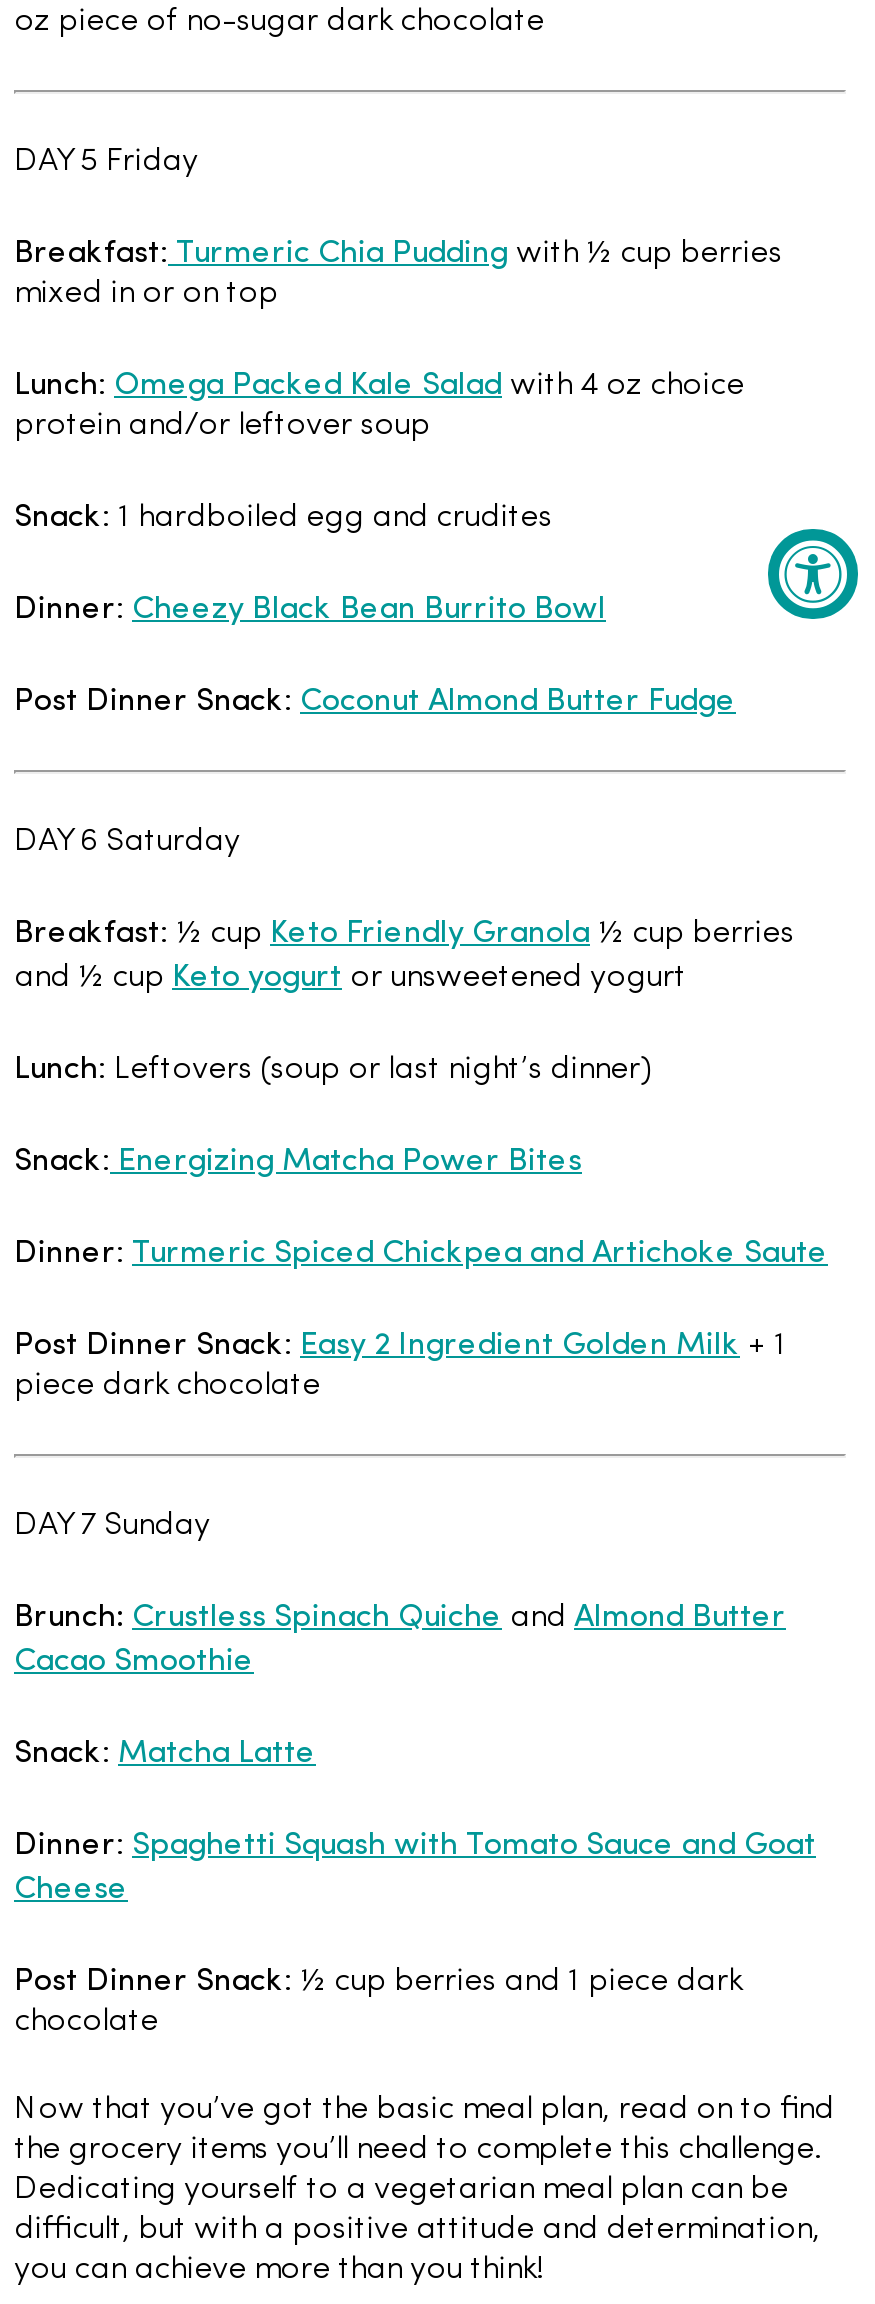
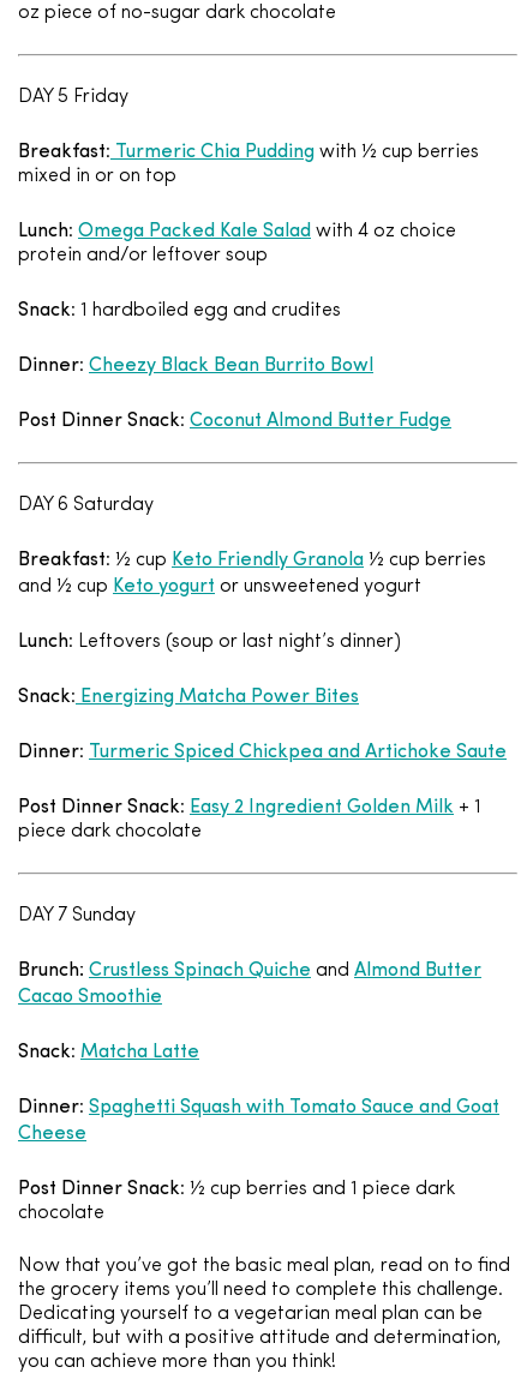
[766,526,860,622] [image] -> none

